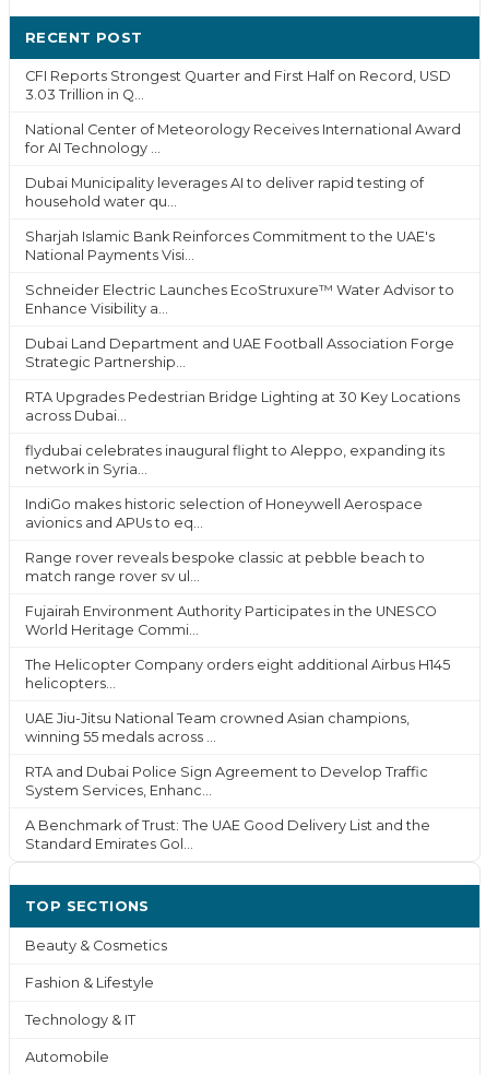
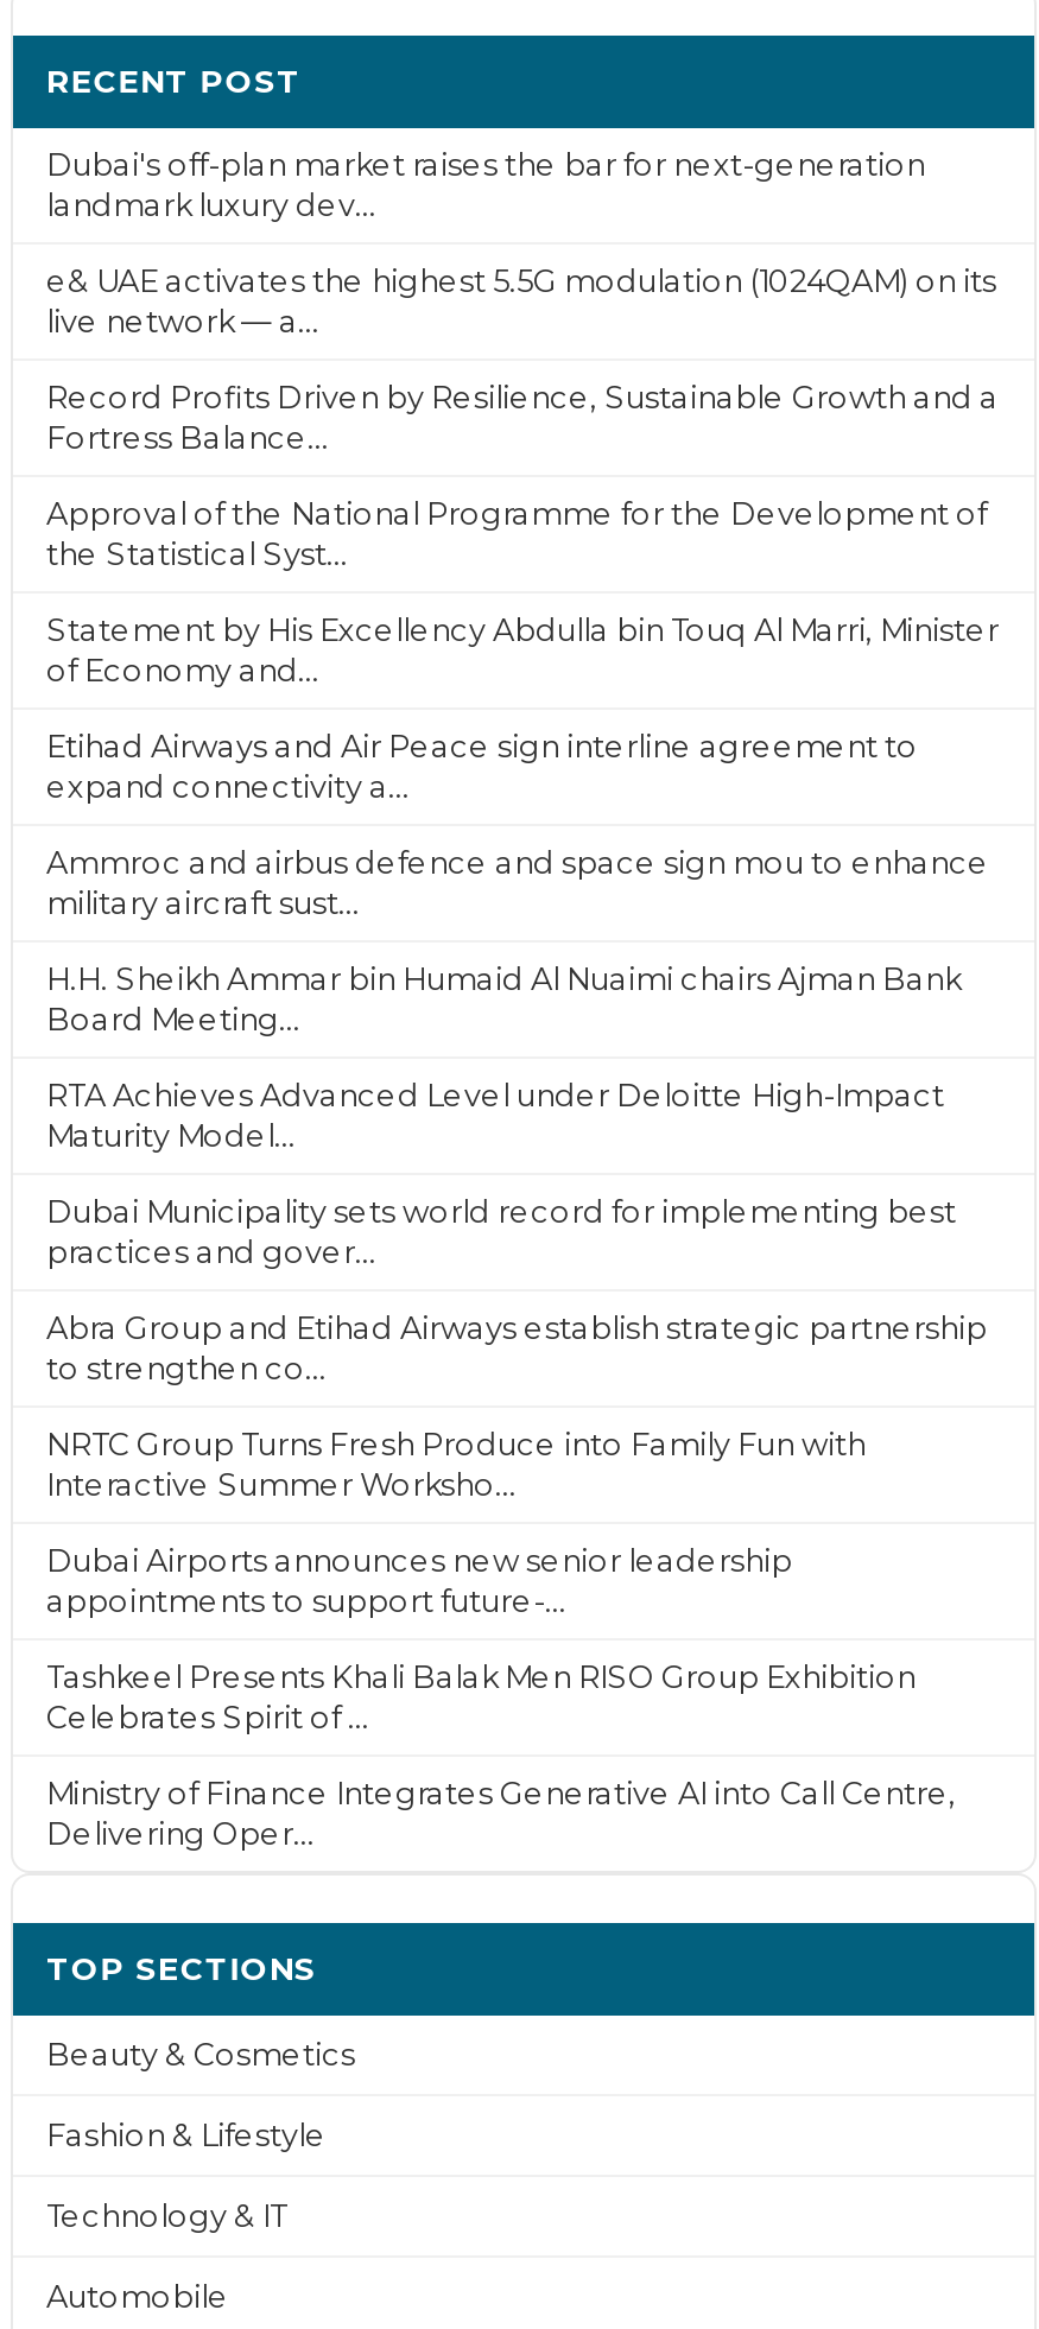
[25,67,451,102] CFI Reports Strongest Quarter and First Half on Record, USD | 3.03 Trillion in Q... -> [46,146,925,222] Dubai's off-plan market raises the bar for next-generation | landmark luxury dev...
[25,121,461,156] National Center of Meteorology Receives International Award | for AI Technology ... -> [46,263,996,339] e& UAE activates the highest 5.5G modulation (1024QAM) on its | live network — a...
[25,174,424,209] Dubai Municipality leverages AI to deliver rapid testing of | household water qu... -> [46,379,999,455] Record Profits Driven by Resilience, Sustainable Growth and a | Fortress Balance...
[25,228,435,263] Sharjah Islamic Bank Reinforces Commitment to the UAE's | National Payments Visi... -> [46,495,987,571] Approval of the National Programme for the Development of | the Statistical Syst...
[25,282,454,316] Schneider Electric Launches EcoStruxure™ Water Advisor to | Enhance Visibility a... -> [46,612,999,688] Statement by His Excellency Abdulla bin Touq Al Marri, Minister | of Economy and...
[25,335,454,370] Dubai Land Department and UAE Football Association Forge | Strategic Partnership... -> [46,728,918,804] Etihad Airways and Air Peace sign interline agreement to | expand connectivity a...
[25,389,460,424] RTA Upgrades Pedestrian Bridge Lighting at 30 Key Locations | across Dubai... -> [46,844,989,920] Ammroc and airbus defence and space sign mou to enhance | military aircraft sust...
[25,442,444,477] flydubai celebrates inaugural flight to Aleppo, expanding its | network in Syria... -> [46,961,961,1037] H.H. Sheikh Ammar bin Humaid Al Nuaimi chairs Ajman Bank | Board Meeting...
[25,496,423,531] IndiGo makes historic selection of Honeywell Aerospace | avionics and APUs to eq... -> [46,1077,944,1153] RTA Achieves Advanced Level under Deloitte High-Impact | Maturity Model...
[25,549,425,584] Range rover reveals bespoke classic at pebble beach to | match range rover sv ul... -> [46,1193,956,1269] Dubai Municipality sets world record for implementing best | practices and gover...
[25,603,437,638] Fujairah Environment Authority Participates in the UNESCO | World Heritage Commi... -> [46,1310,987,1386] Abra Group and Etihad Airways establish strategic partnership | to strengthen co...
[25,656,450,691] The Helicopter Company orders eight additional Airbus H145 | helicopters... -> [46,1426,866,1502] NRTC Group Turns Fresh Produce into Family Fun with | Interactive Summer Worksho...
[25,710,410,745] UAE Jiu-Jitsu National Team crowned Asian champions, | winning 55 medals across ... -> [46,1542,792,1618] Dubai Airports announces new senior leadership | appointments to support future-...
[25,763,428,798] RTA and Dubai Police Sign Agreement to Develop Traffic | System Services, Enhanc... -> [46,1659,916,1735] Tashkeel Presents Khali Balak Men RISO Group Exhibition | Celebrates Spirit of ...
[25,817,430,852] A Benchmark of Trust: The UAE Good Delivery List and the | Standard Emirates Gol... -> [46,1775,956,1851] Ministry of Finance Integrates Generative AI into Call Centre, | Delivering Oper...

